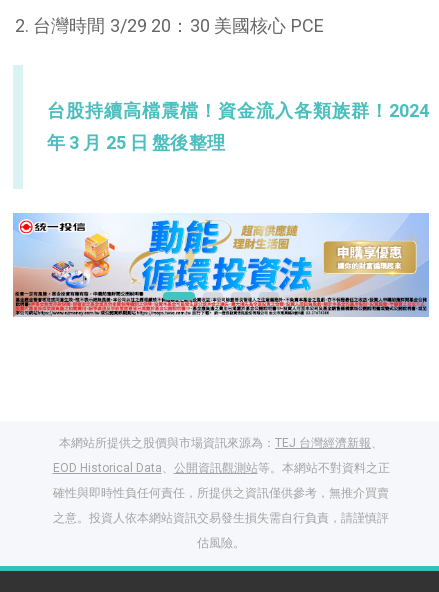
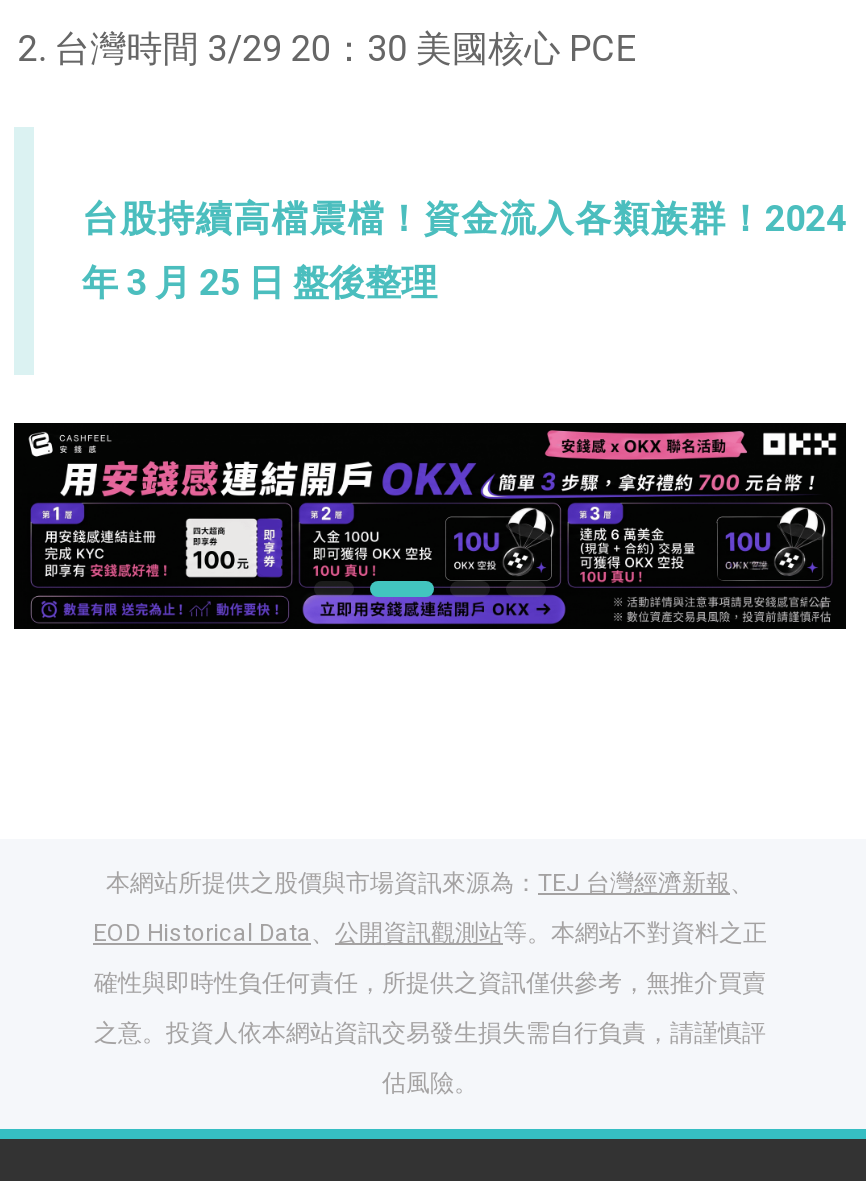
[12,213,429,317] [image] -> [12,420,848,630] [image]

